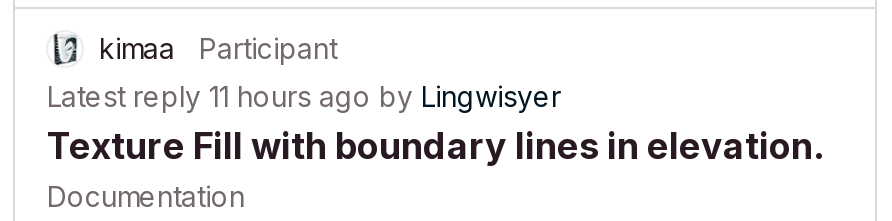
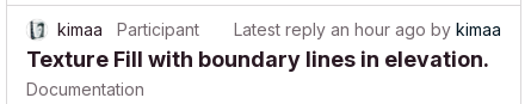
[47,79,561,113] Latest reply 11 hours ago by Lingwisyer -> [234,19,501,39] Latest reply an hour ago by kimaa

